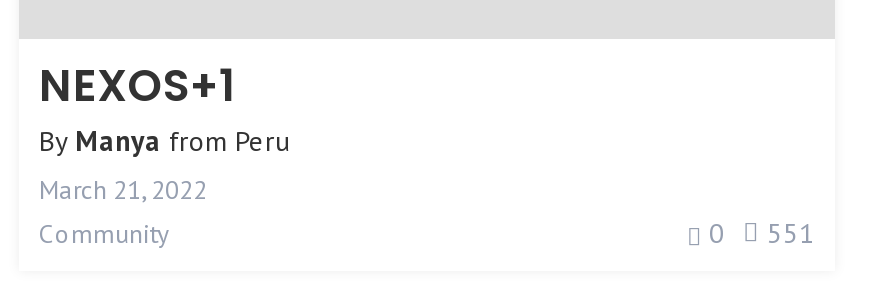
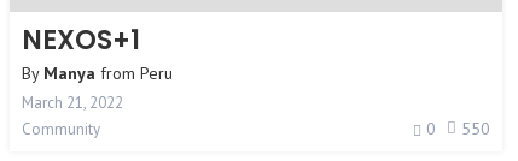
[709,215,815,251] 0 551 -> [426,118,490,140] 0 550

